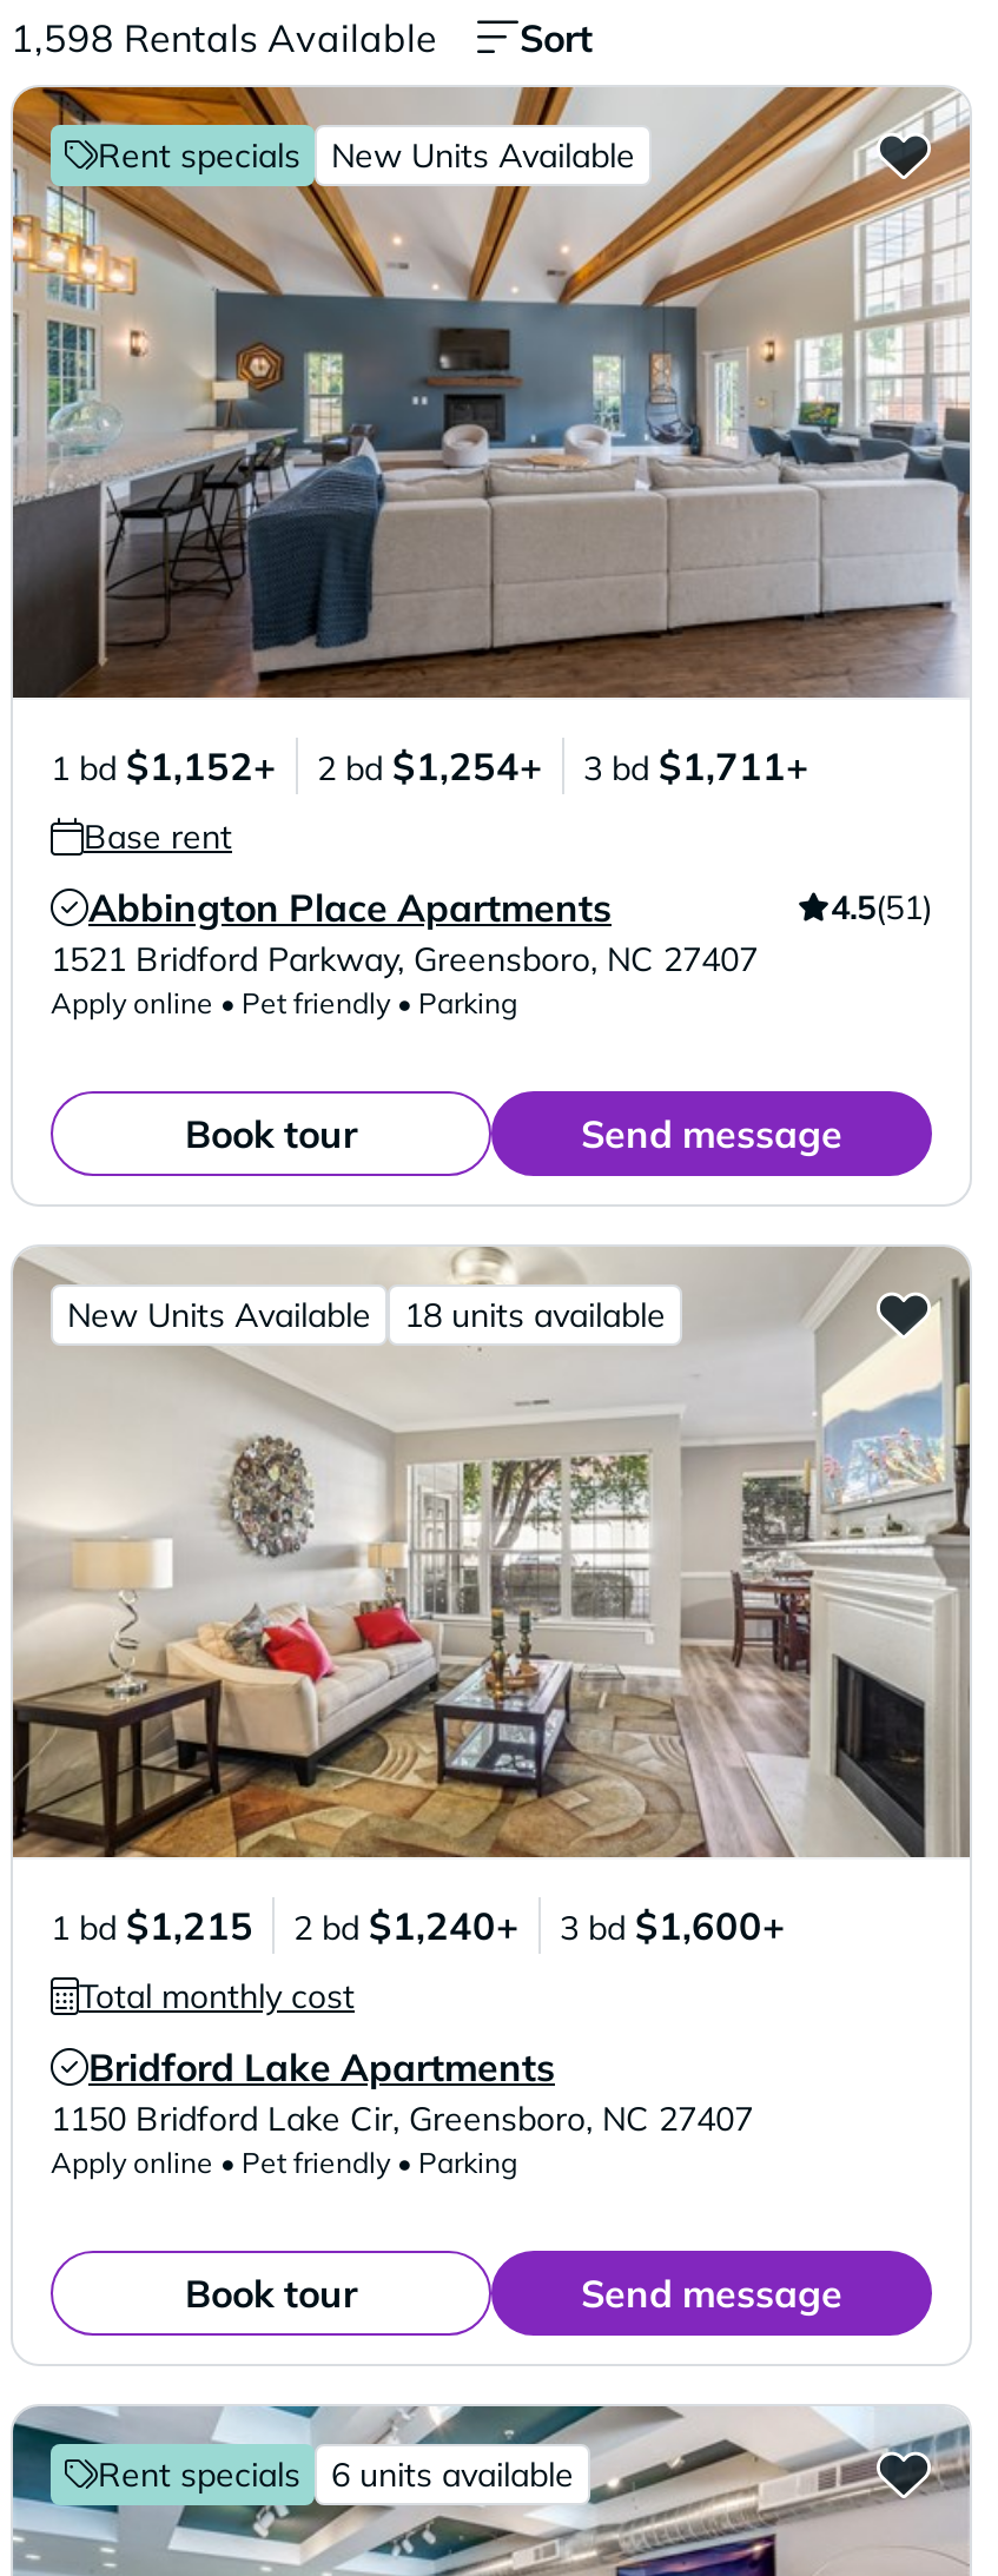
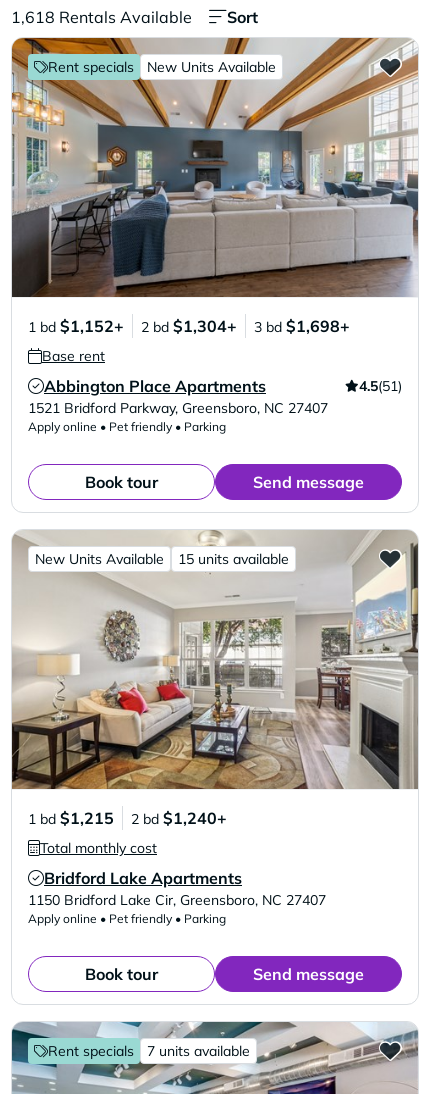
[11,14,437,61] 1,598 Rentals Available -> [11,7,192,27] 1,618 Rentals Available
[317,742,543,790] 2 bd $1,254+ -> [141,316,237,336] 2 bd $1,304+
[583,742,809,790] 3 bd $1,711+ -> [254,316,350,336] 3 bd $1,698+
[404,1294,666,1336] 18 units available -> [178,550,289,568] 15 units available
[560,1902,786,1949] 3 bd $1,600+ -> none
[331,2453,574,2496] 6 units available -> [147,1042,250,1060] 7 units available

